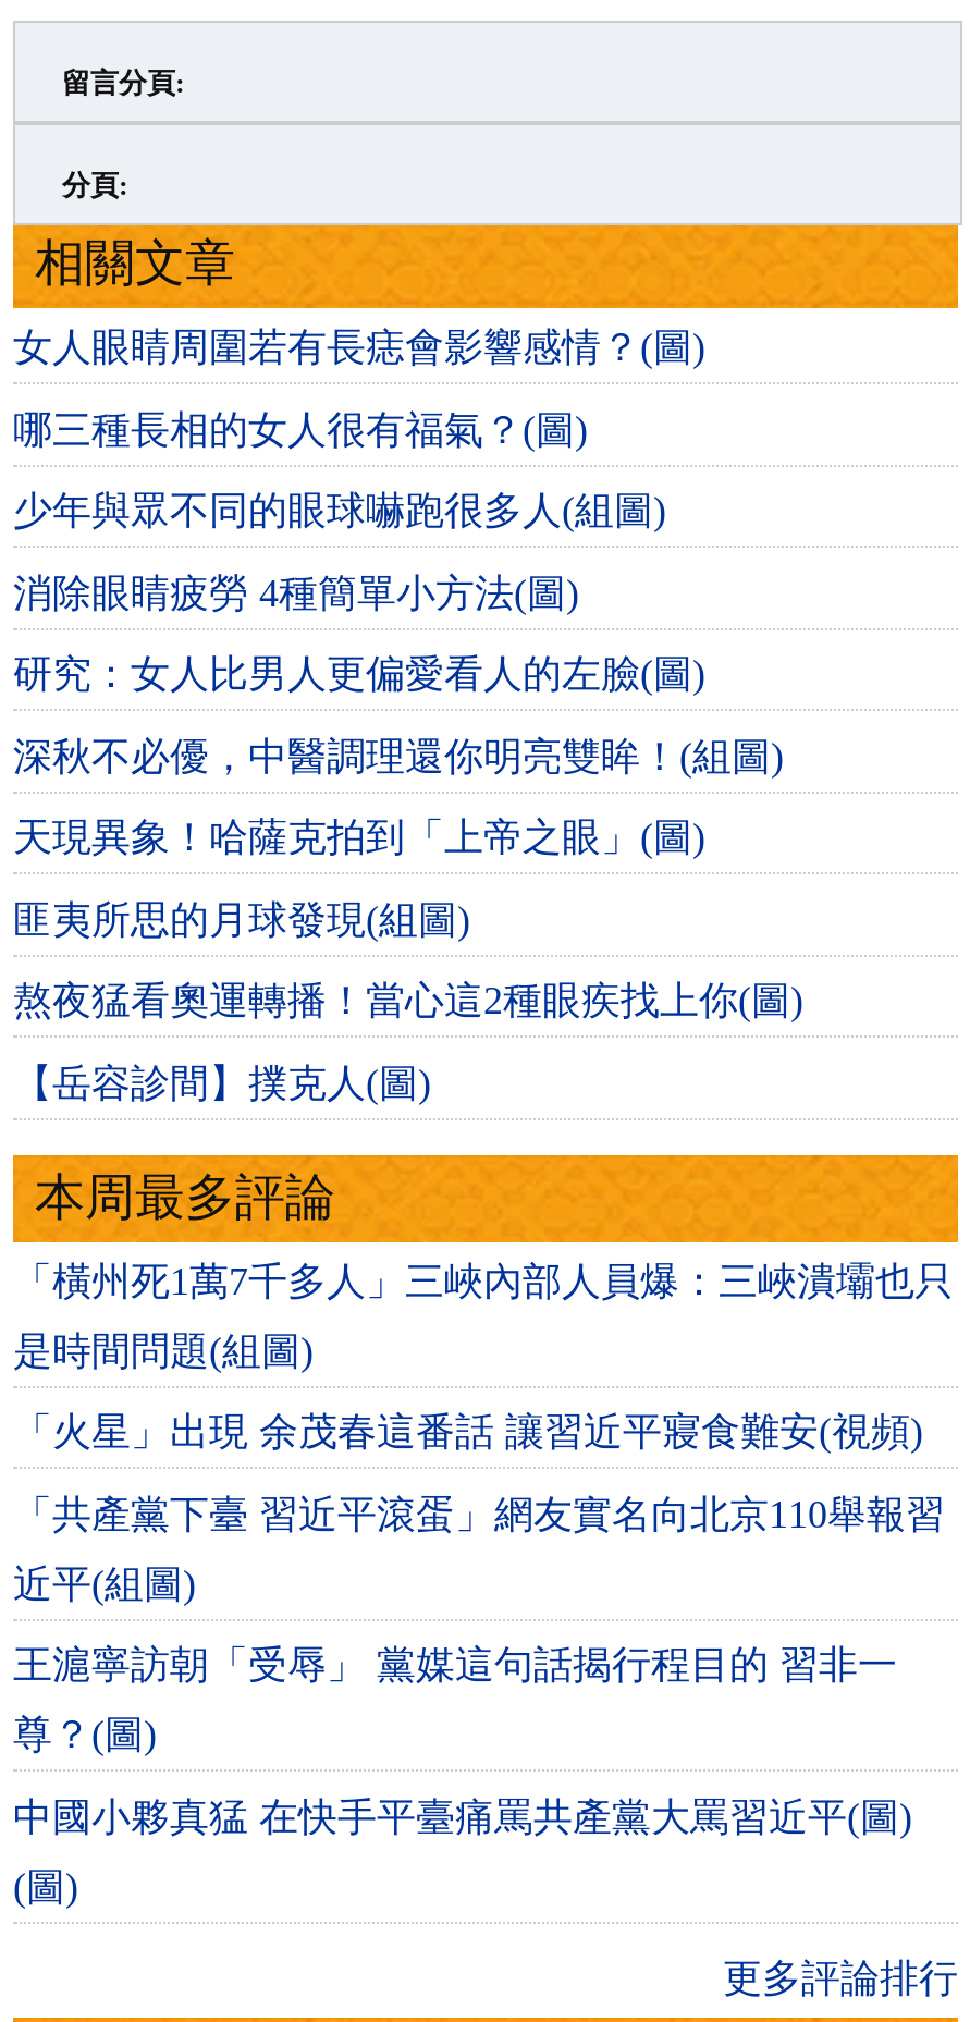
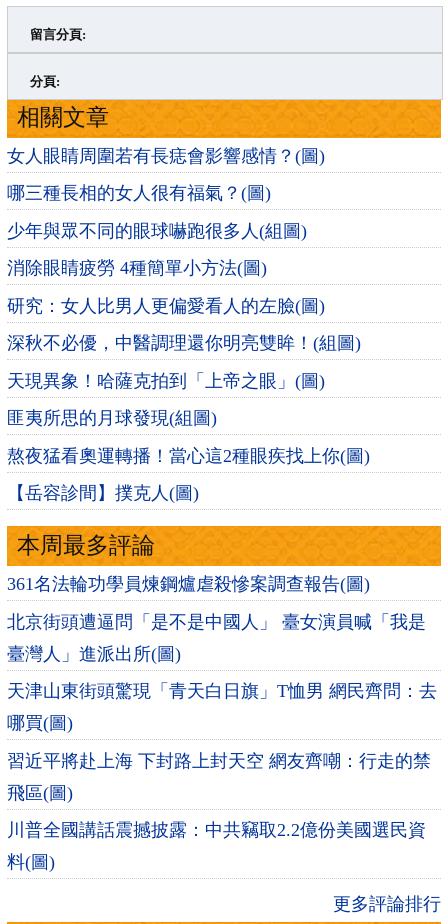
[13,1260,954,1304] 「橫州死1萬7千多人」三峽內部人員爆：三峽潰壩也只 -> [7,574,370,594] 361名法輪功學員煉鋼爐虐殺慘案調查報告(圖)
[13,1330,314,1373] 是時間問題(組圖) -> [7,612,426,632] 北京街頭遭逼問「是不是中國人」 臺女演員喊「我是
[13,1412,923,1455] 「火星」出現 余茂春這番話 讓習近平寢食難安(視頻) -> [7,644,181,664] 臺灣人」進派出所(圖)
[13,1493,945,1537] 「共產黨下臺 習近平滾蛋」網友實名向北京110舉報習 -> [7,681,437,701] 天津山東街頭驚現「青天白日旗」T恤男 網民齊問：去
[13,1563,196,1606] 近平(組圖) -> [7,713,73,733] 哪買(圖)
[13,1645,897,1688] 王滬寧訪朝「受辱」 黨媒這句話揭行程目的 習非一 -> [7,751,431,771] 習近平將赴上海 下封路上封天空 網友齊嘲：行走的禁
[13,1714,157,1758] 尊？(圖) -> [7,783,73,803] 飛區(圖)
[13,1796,912,1840] 中國小夥真猛 在快手平臺痛罵共產黨大罵習近平(圖) -> [7,820,426,840] 川普全國講話震撼披露：中共竊取2.2億份美國選民資
[13,1866,78,1909] (圖) -> [7,852,55,872] 料(圖)

